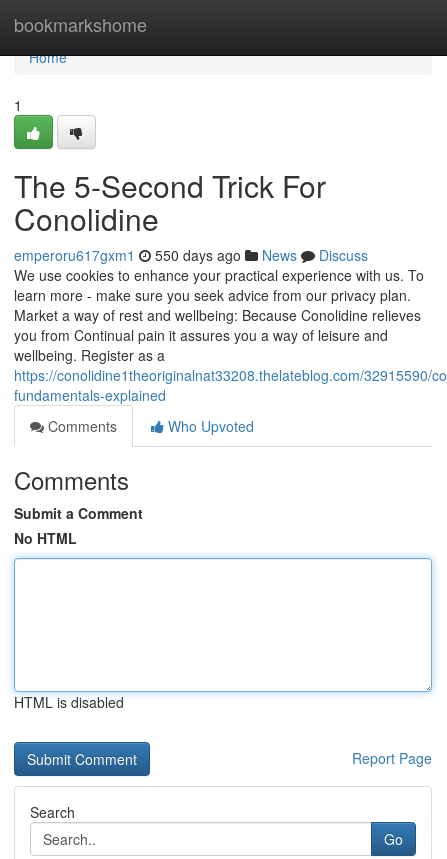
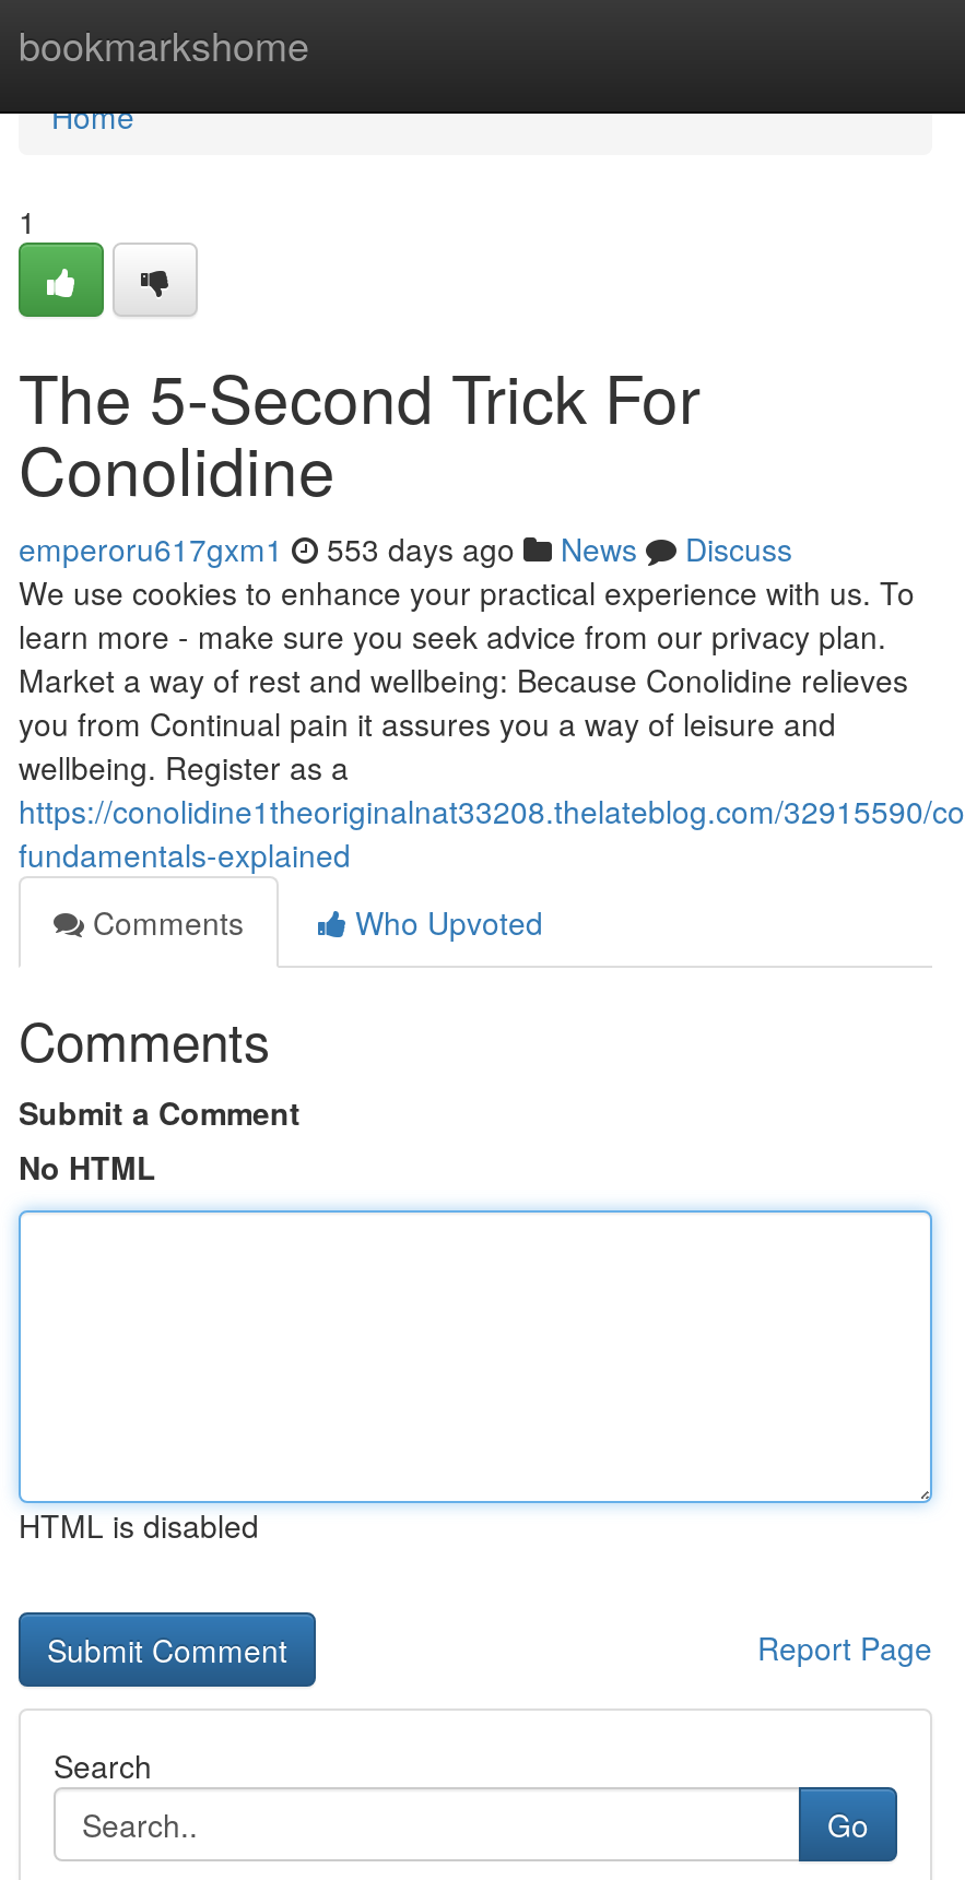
[14,245,368,265] emperoru617gxm1 550 days ago News Discuss -> [19,527,792,570] emperoru617gxm1 553 days ago News Discuss

